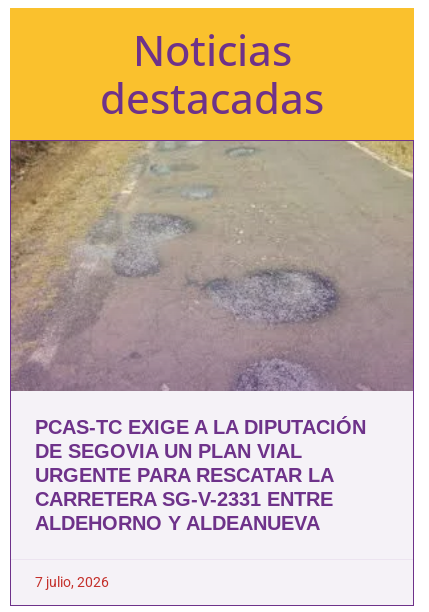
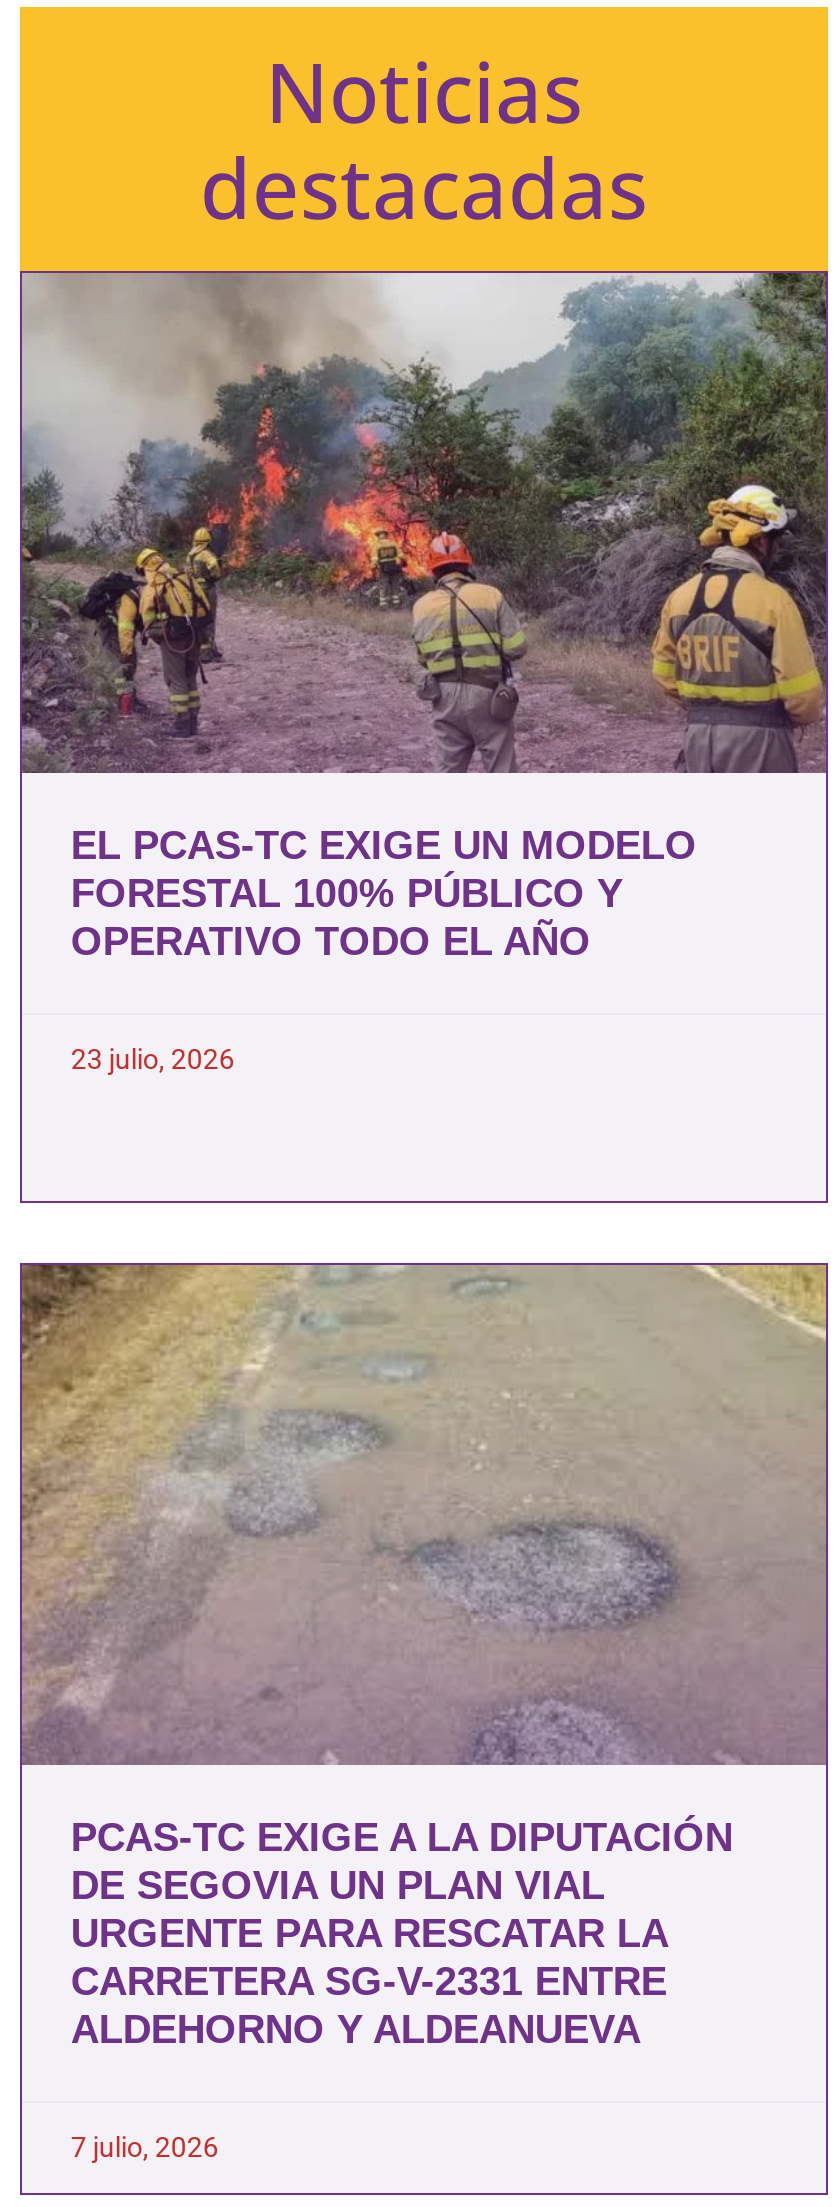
none -> [20,271,828,1074] [image] | EL PCAS-TC EXIGE UN MODELO | FORESTAL 100% PÚBLICO Y | OPERATIVO TODO EL AÑO | 23 julio, 2026

